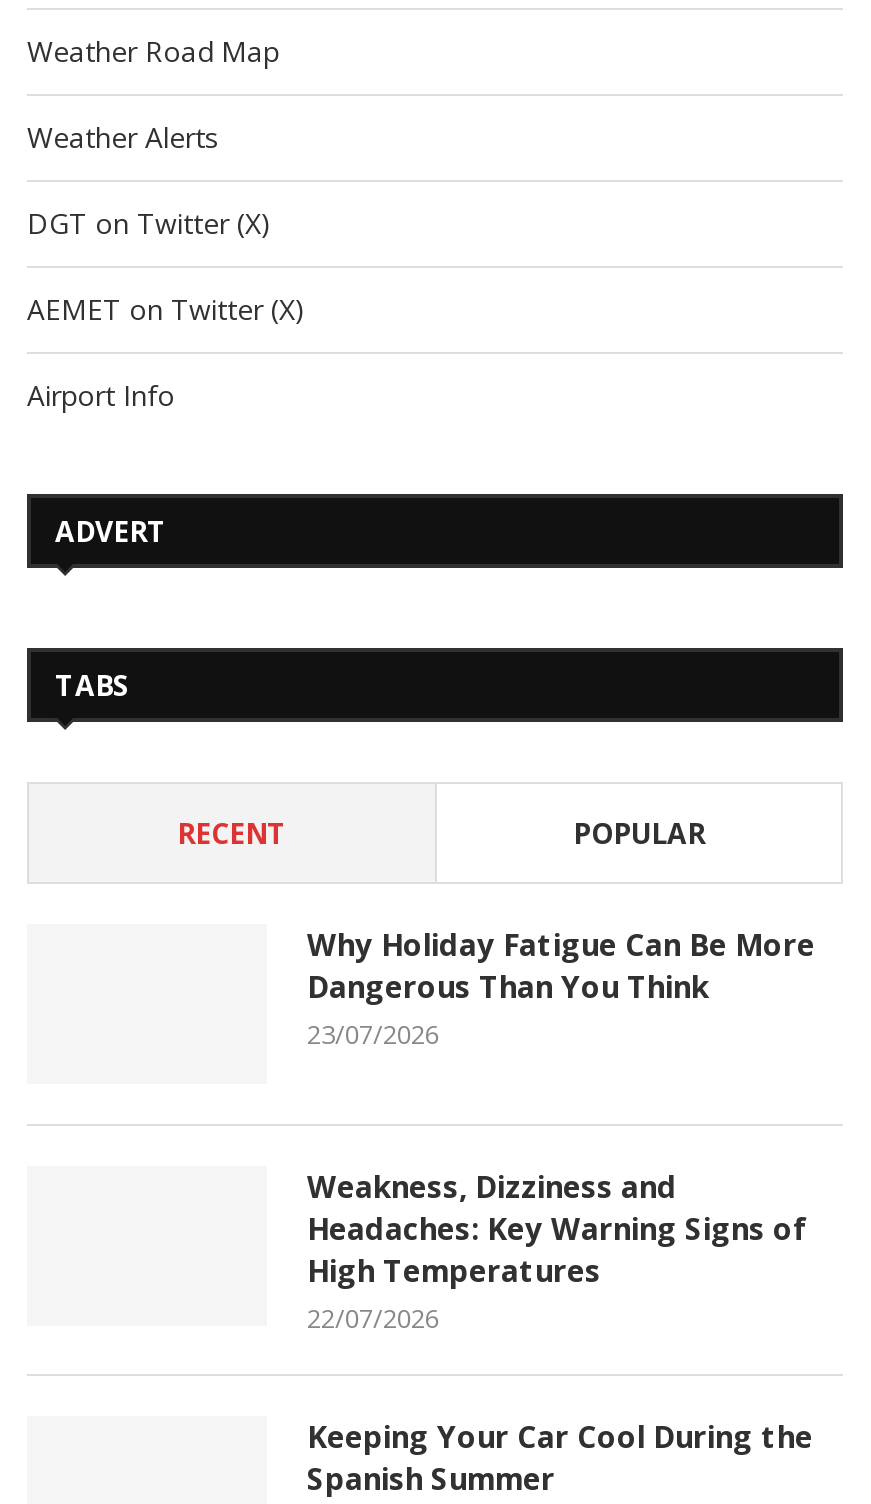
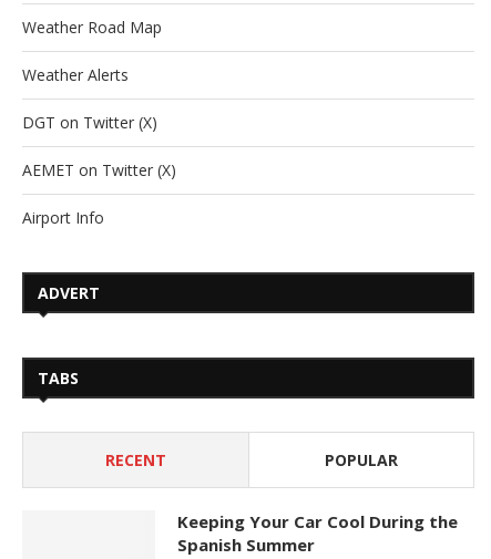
[307,924,815,1052] Why Holiday Fatigue Can Be More | Dangerous Than You Think | 23/07/2026 -> none
[307,1166,807,1336] Weakness, Dizziness and | Headaches: Key Warning Signs of | High Temperatures | 22/07/2026 -> none

